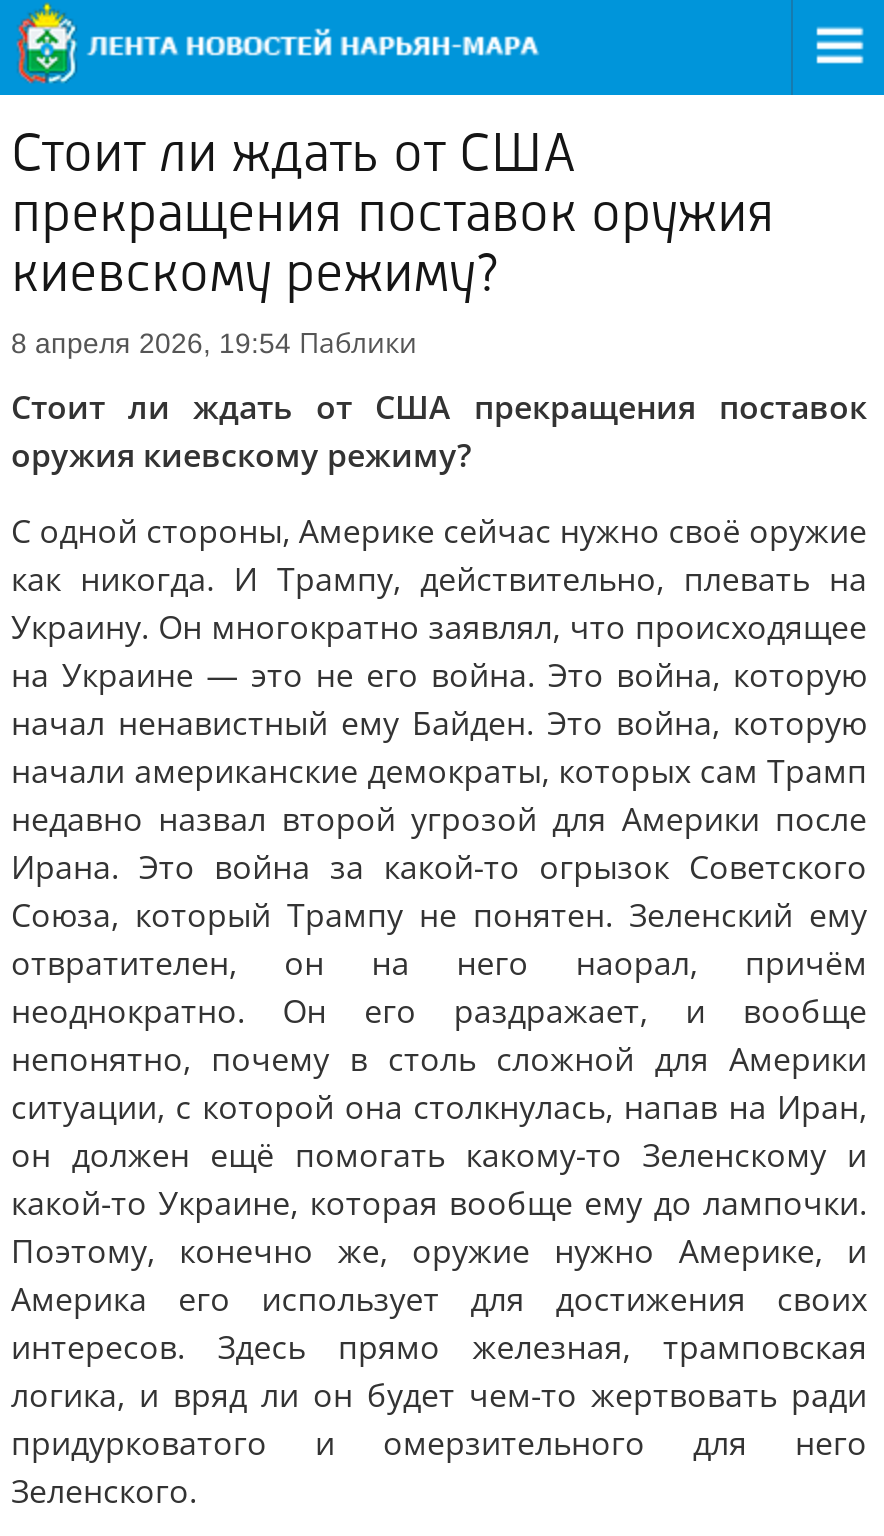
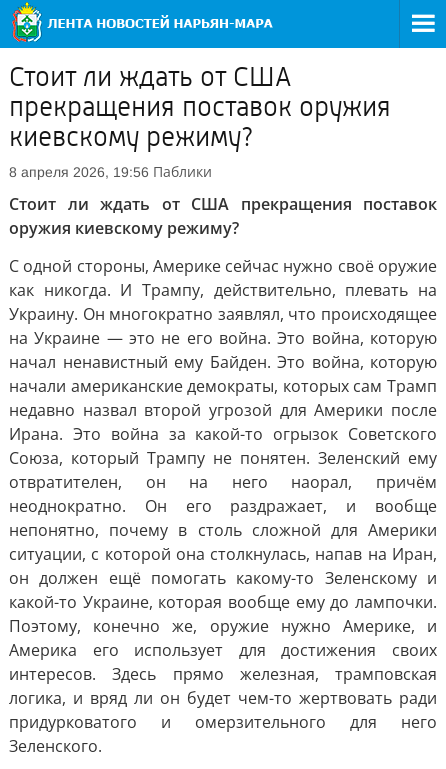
[11,323,417,361] 8 апреля 2026, 19:54 Паблики -> [9,162,212,181] 8 апреля 2026, 19:56 Паблики

